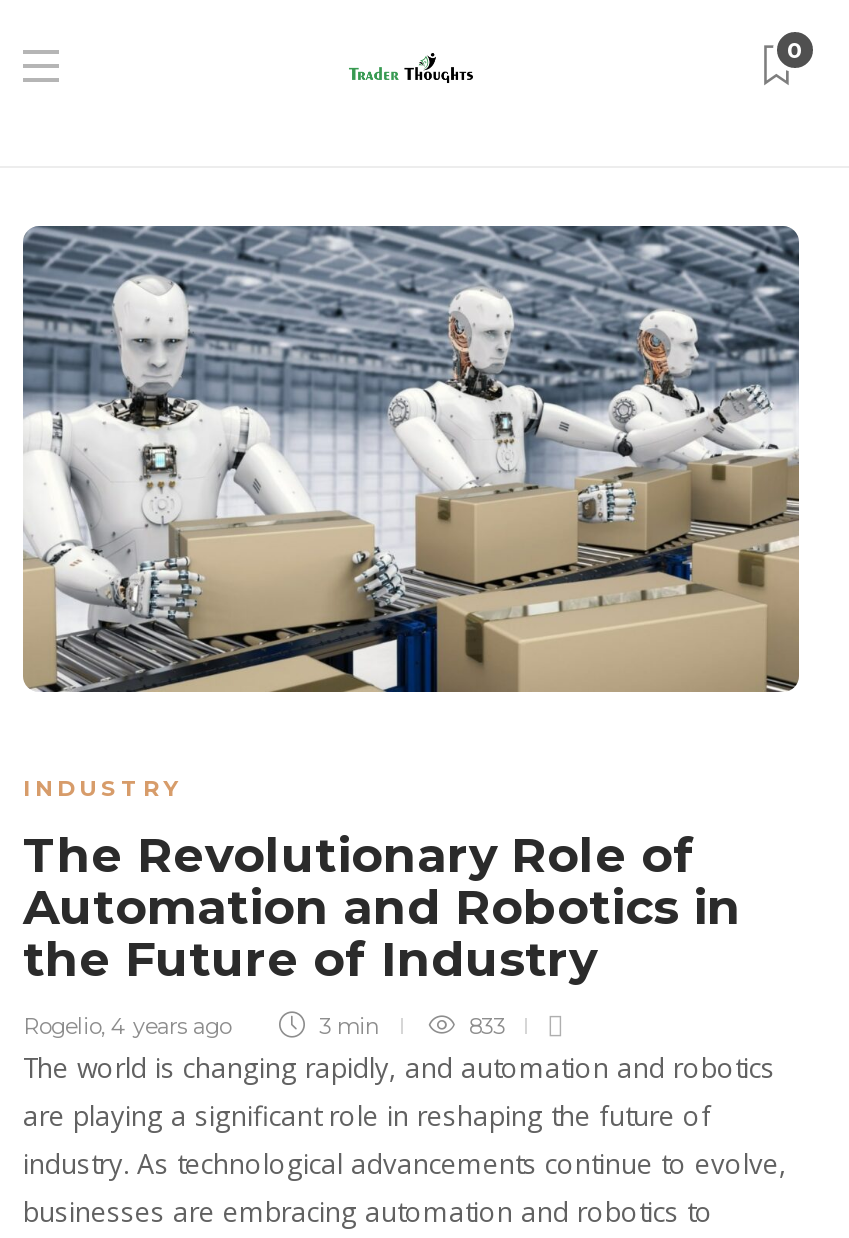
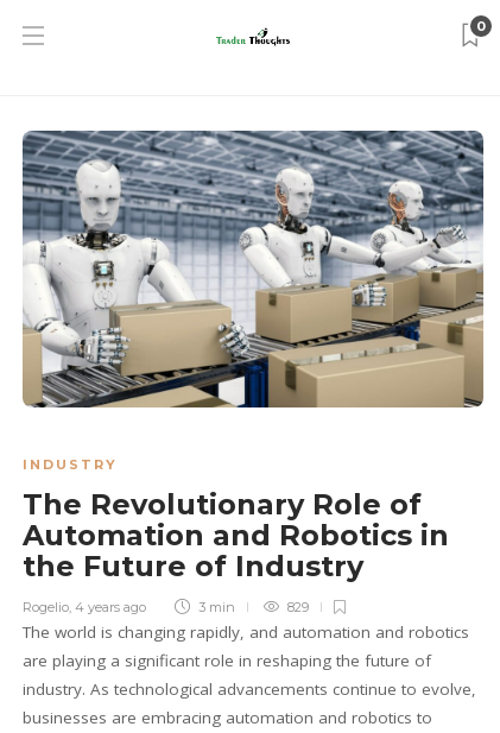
[463,1012,505,1040] 833 -> [284,599,309,615] 829

